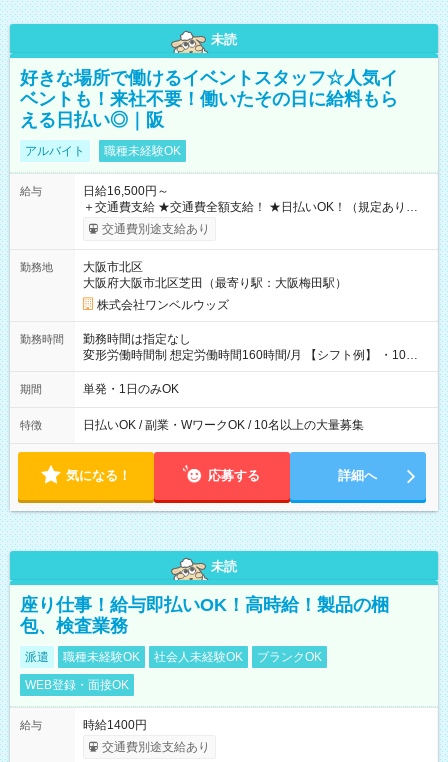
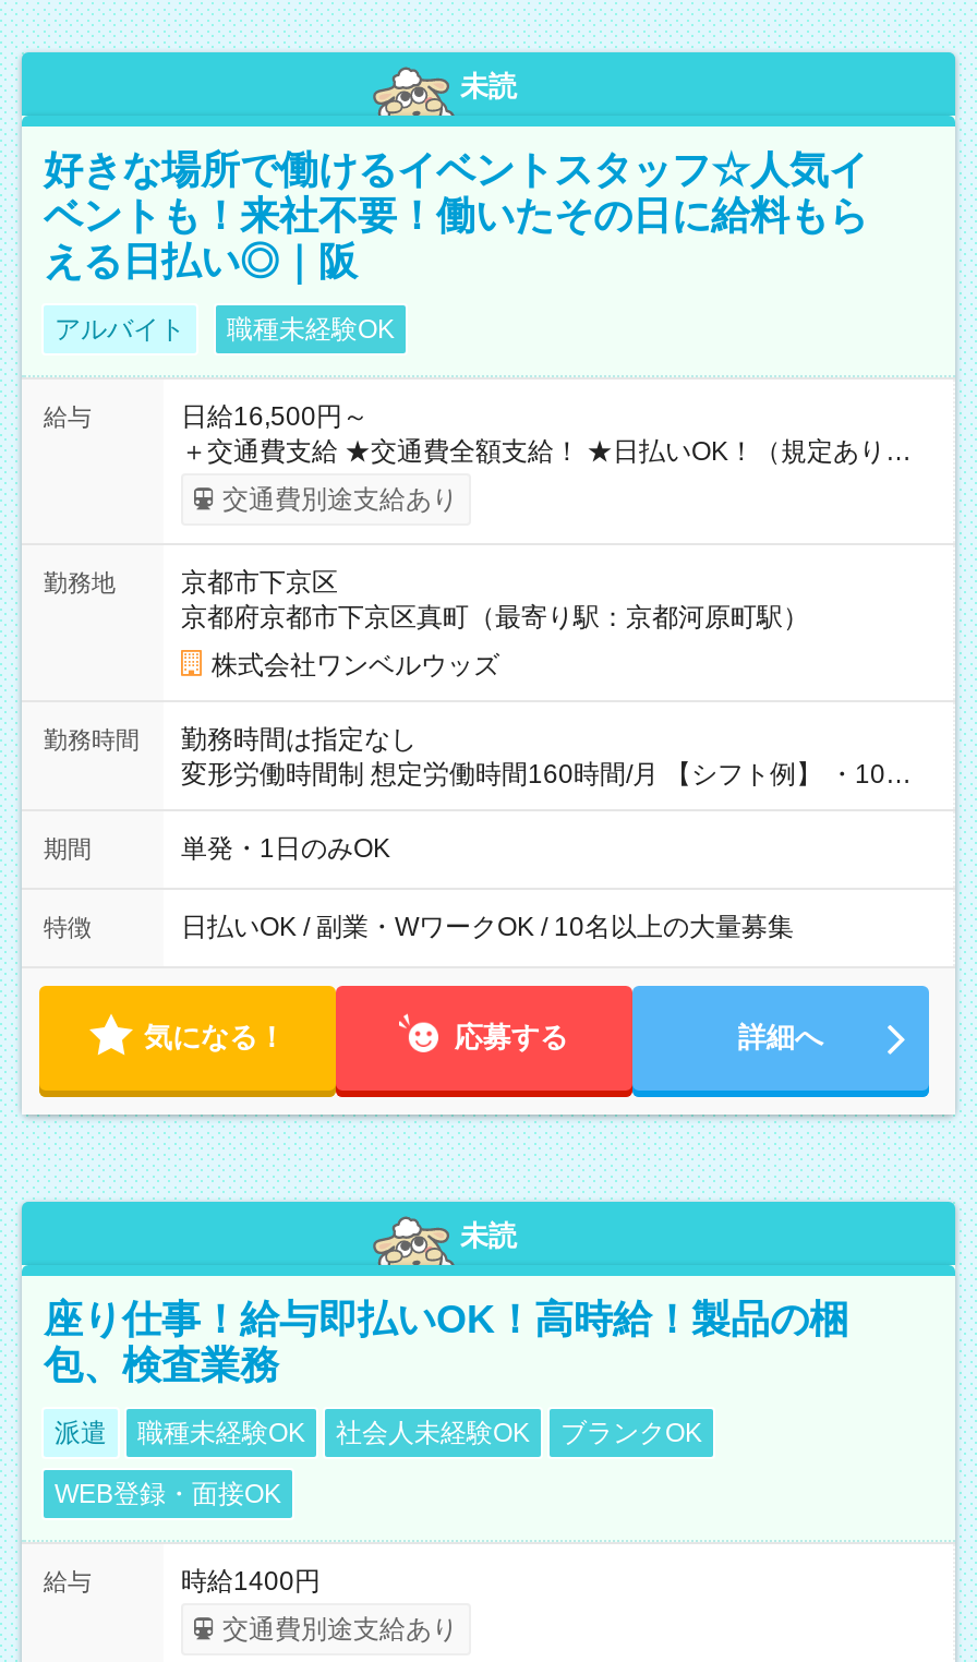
[83,260,347,290] 大阪市北区 | 大阪府大阪市北区芝田（最寄り駅：大阪梅田駅） -> [181,567,809,633] 京都市下京区 | 京都府京都市下京区真町（最寄り駅：京都河原町駅）

